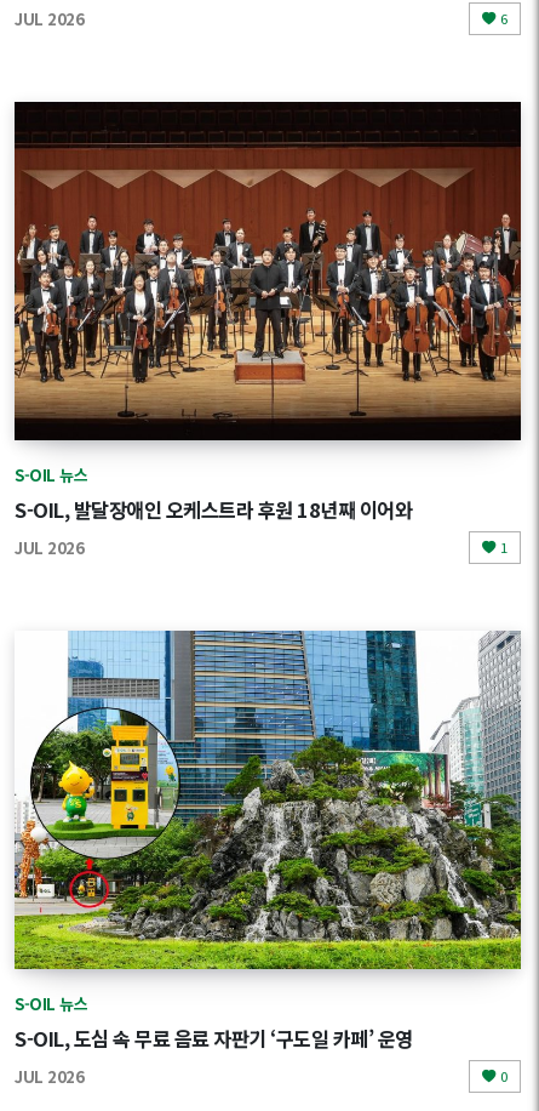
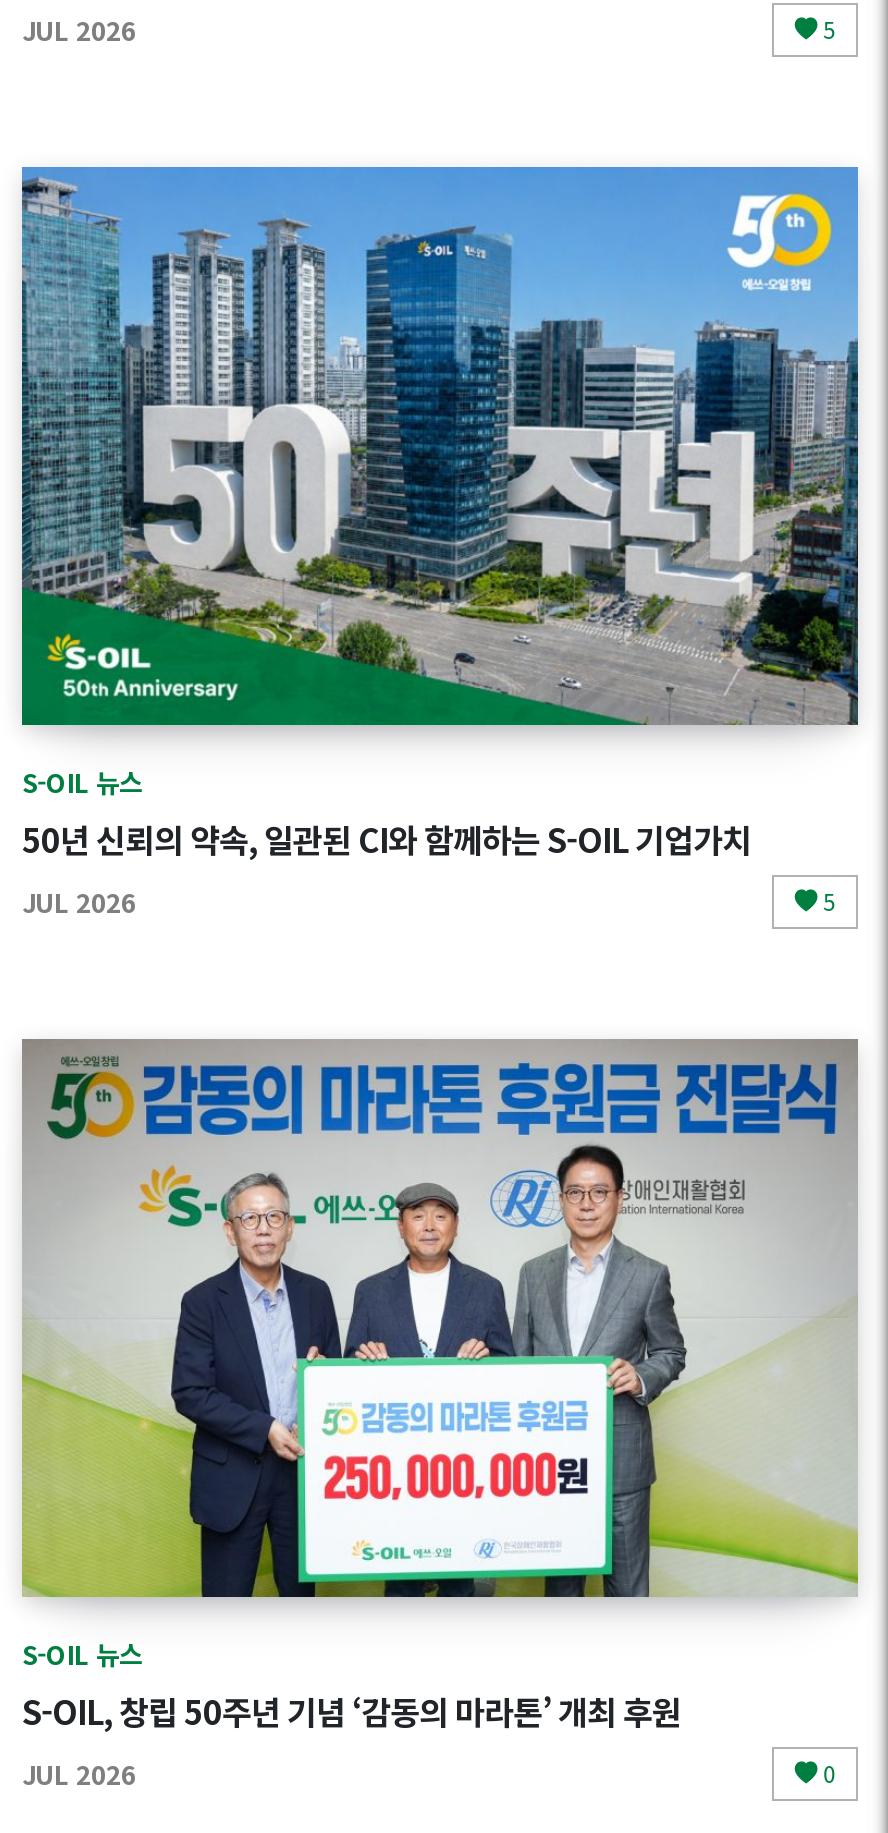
[500,8,507,28] 6 -> [823,13,835,45] 5
[13,101,522,441] [image] -> [20,165,860,727] [image]
[15,494,412,523] S-OIL, 발달장애인 오케스트라 후원 18년째 이어와 -> [22,814,751,862] 50년 신뢰의 약속, 일관된 CI와 함께하는 S-OIL 기업가치
[500,537,507,557] 1 -> [823,885,835,917] 5
[13,629,522,970] [image] -> [20,1037,858,1599] [image]
[15,1023,412,1053] S-OIL, 도심 속 무료 음료 자판기 ‘구도일 카페’ 운영 -> [22,1687,681,1735] S-OIL, 창립 50주년 기념 ‘감동의 마라톤’ 개최 후원

